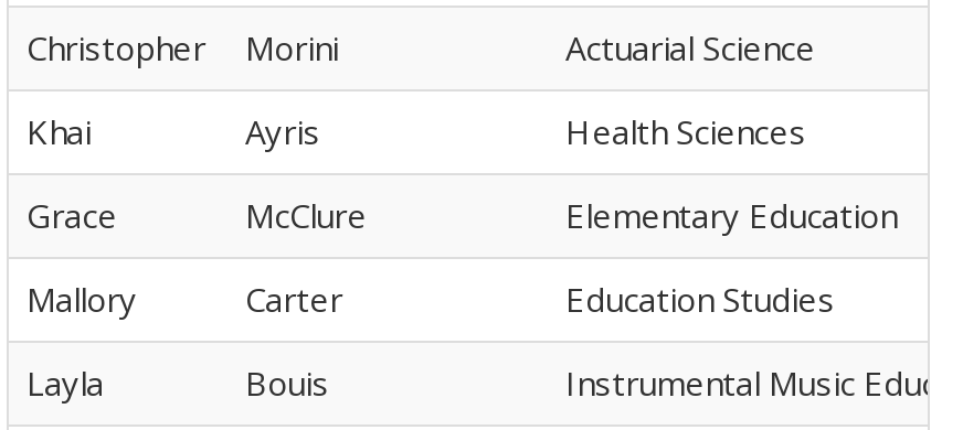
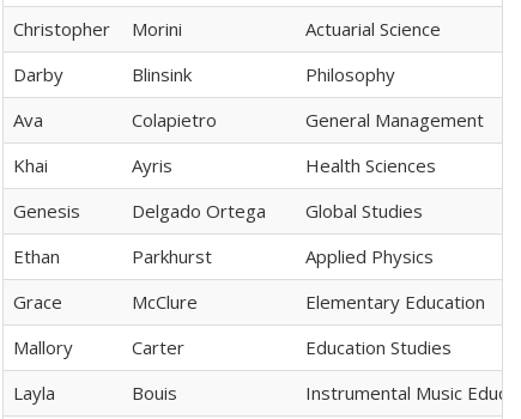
none -> [13,62,484,131] Darby | Blinsink | Philosophy | Ava | Colapietro | General Management
none -> [13,198,434,268] Genesis | Delgado Ortega | Global Studies | Ethan | Parkhurst | Applied Physics

